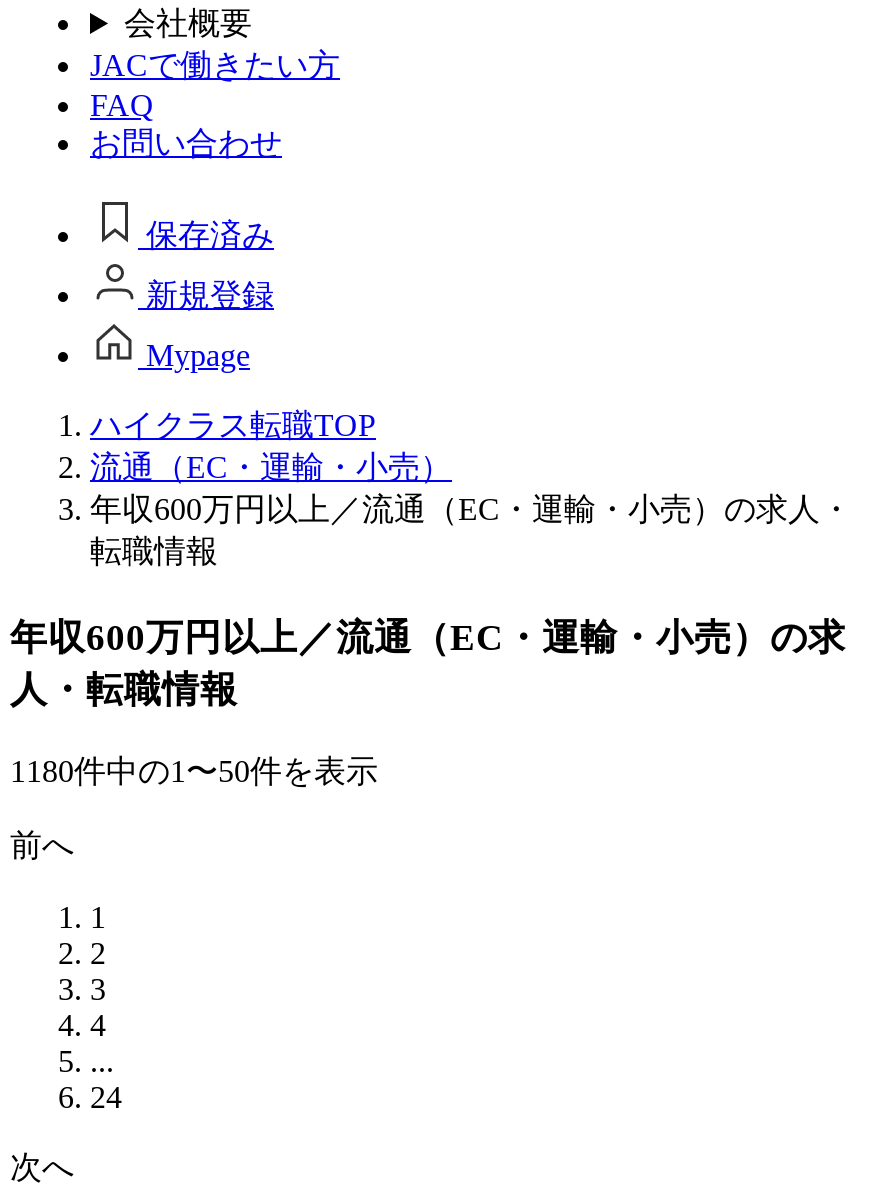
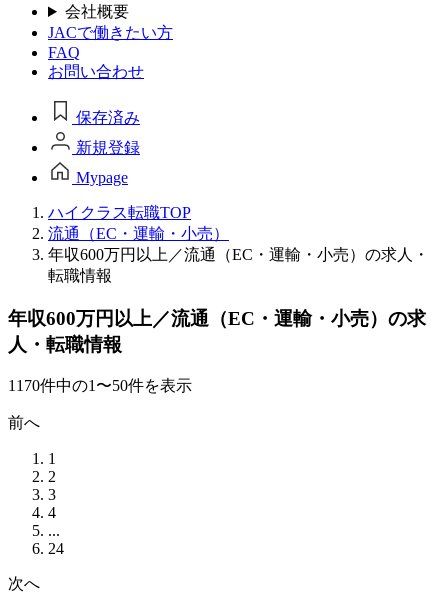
[10,755,378,789] 1180件中の1〜50件を表示 -> [8,377,192,394] 1170件中の1〜50件を表示

